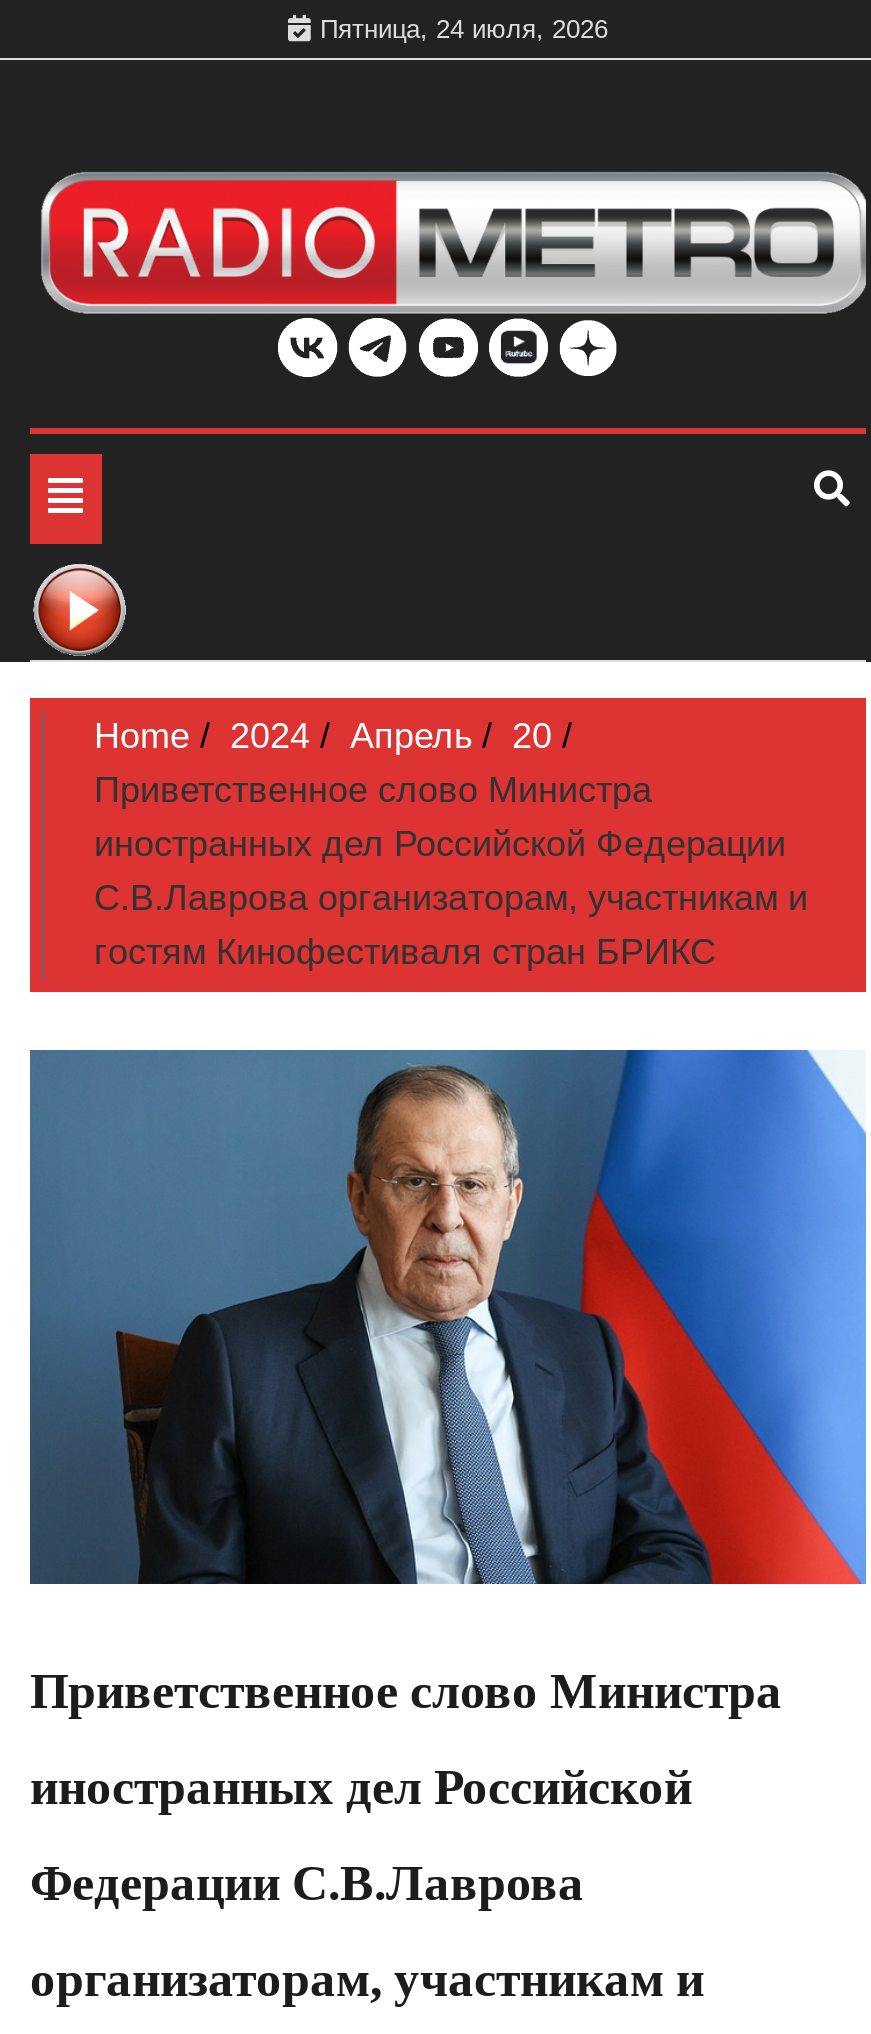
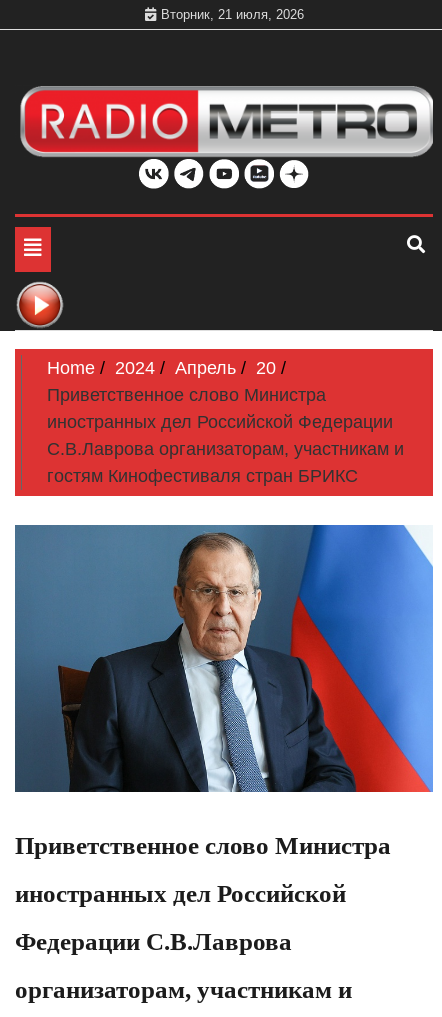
[320,14,608,44] Пятница, 24 июля, 2026 -> [160,7,303,22] Вторник, 21 июля, 2026

